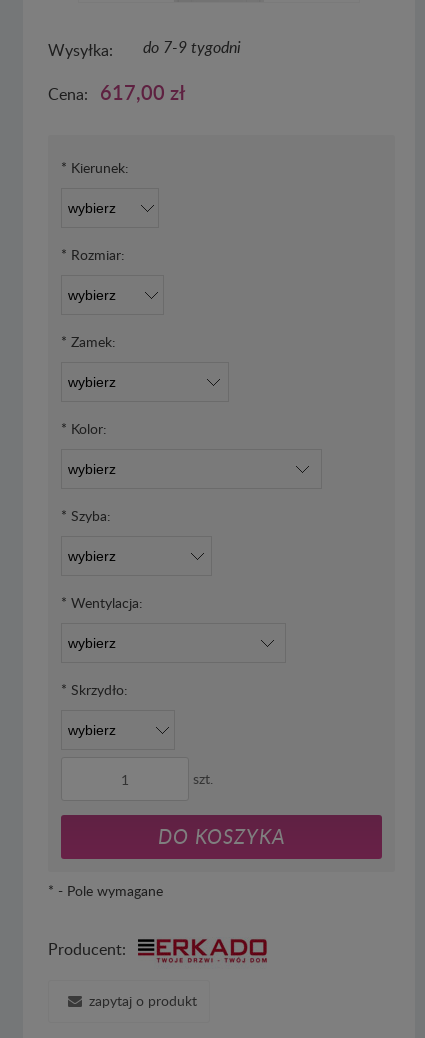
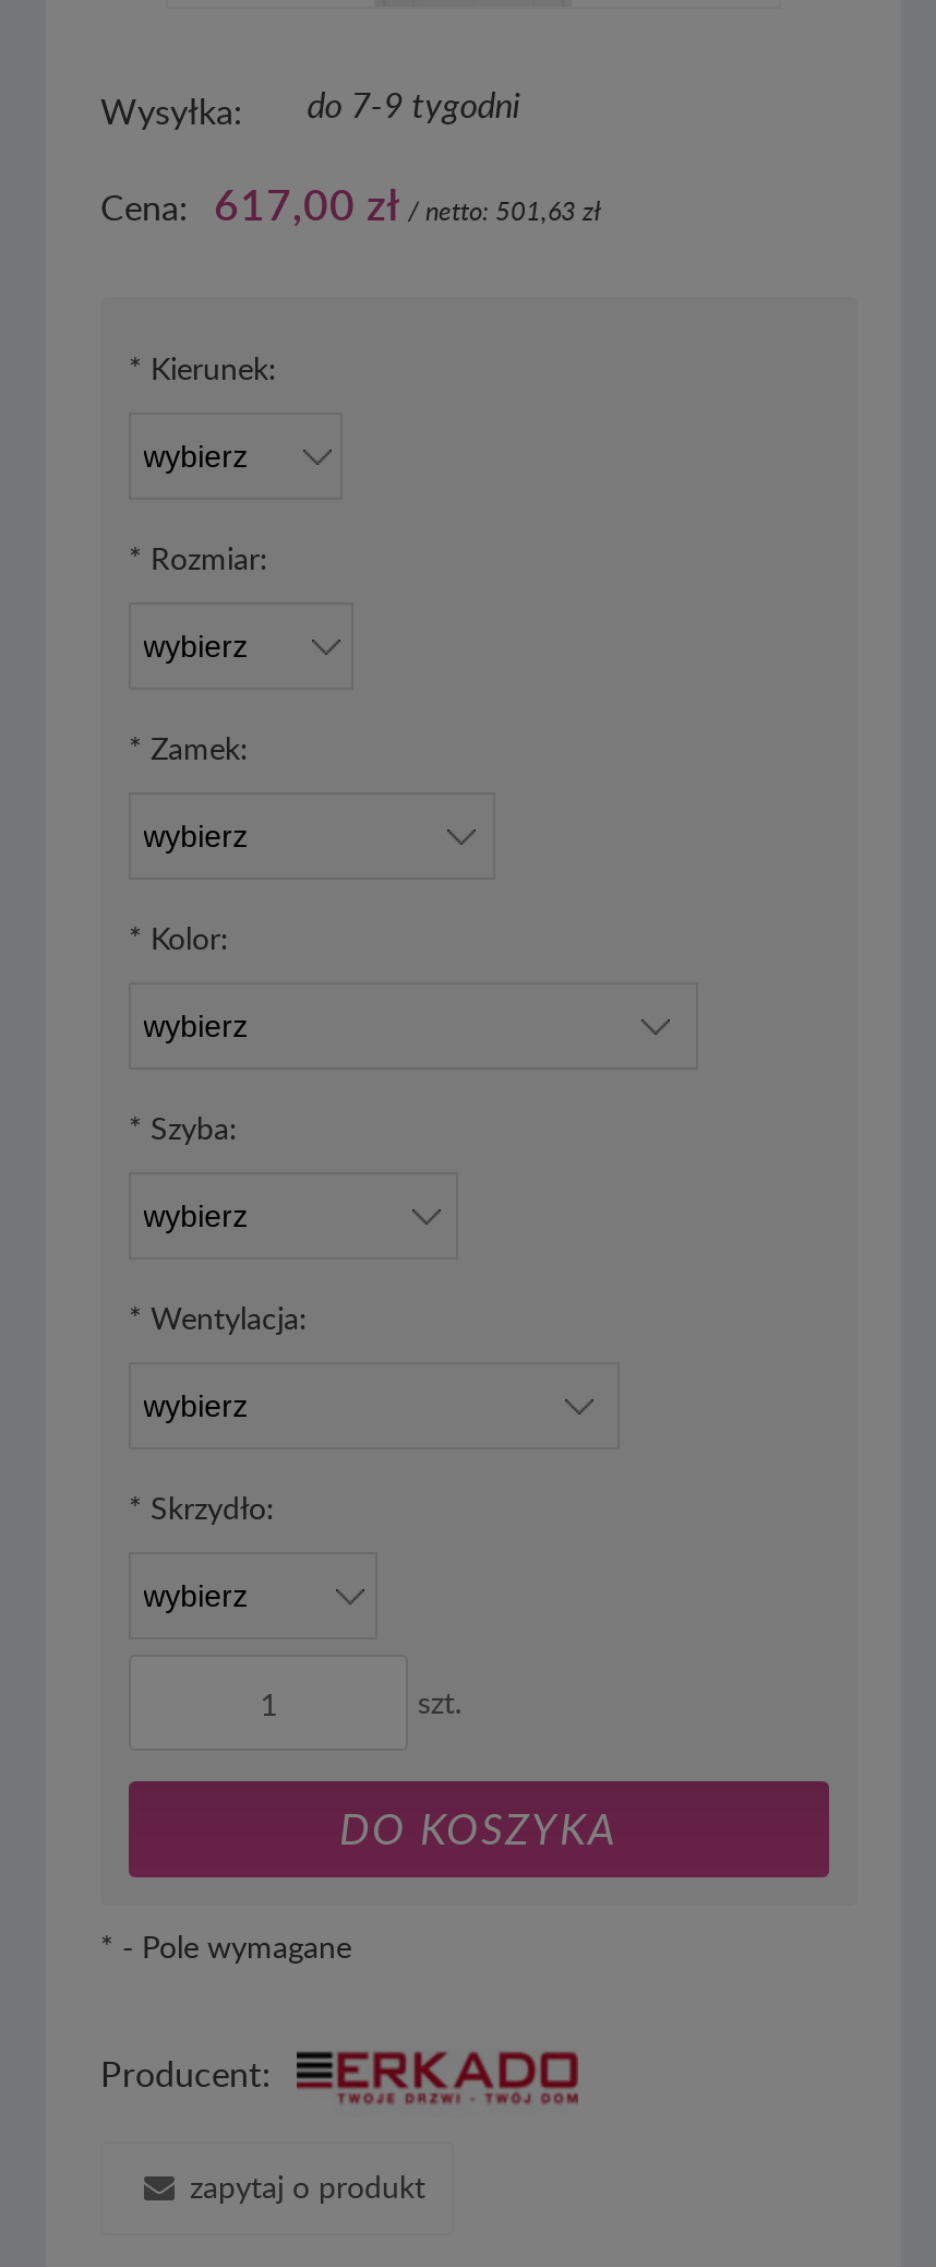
[48,79,185,106] Cena: 617,00 zł -> [100,175,600,234] Cena: 617,00 zł / netto: 501,63 zł

